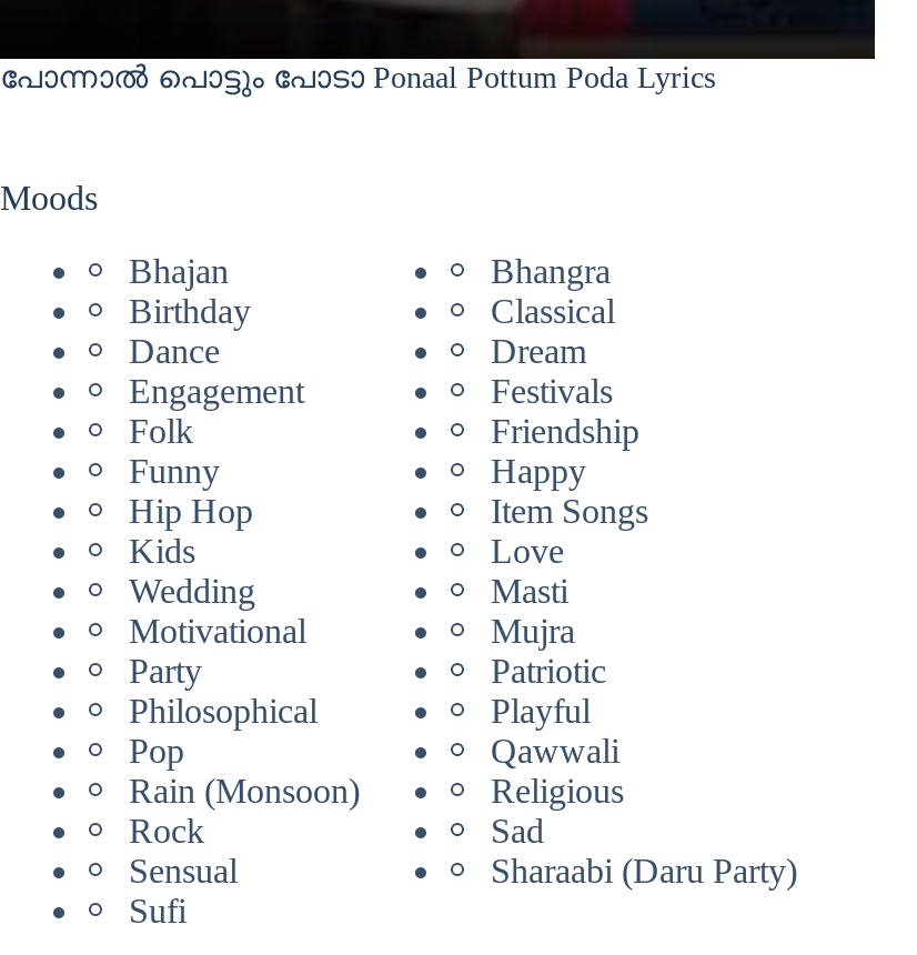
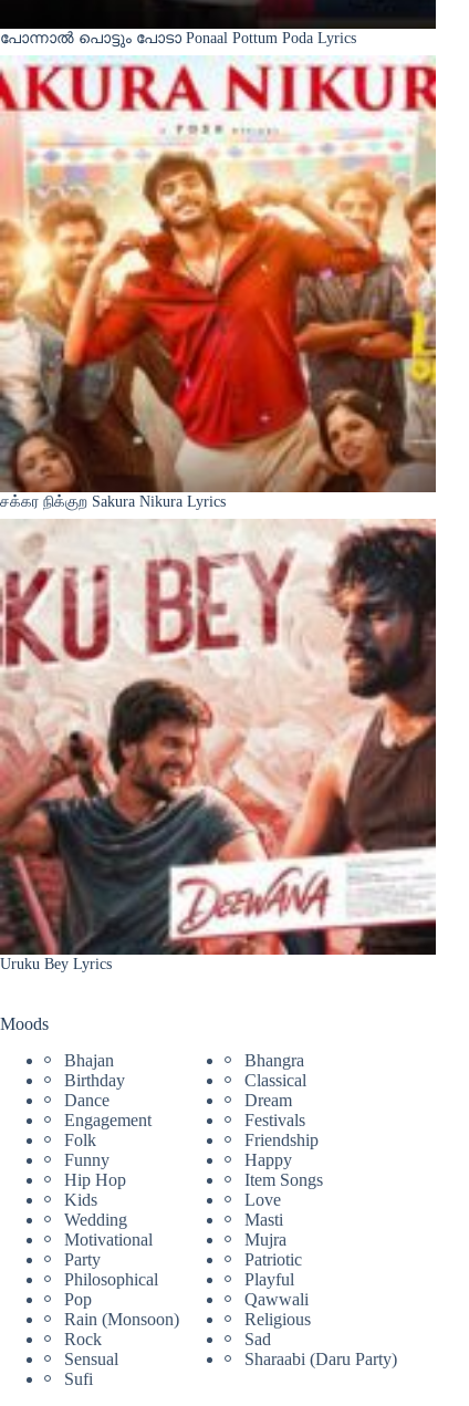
none -> [0,55,437,510] [image] | சக்கர நிக்குற Sakura Nikura Lyrics
none -> [0,519,437,972] [image] | Uruku Bey Lyrics

